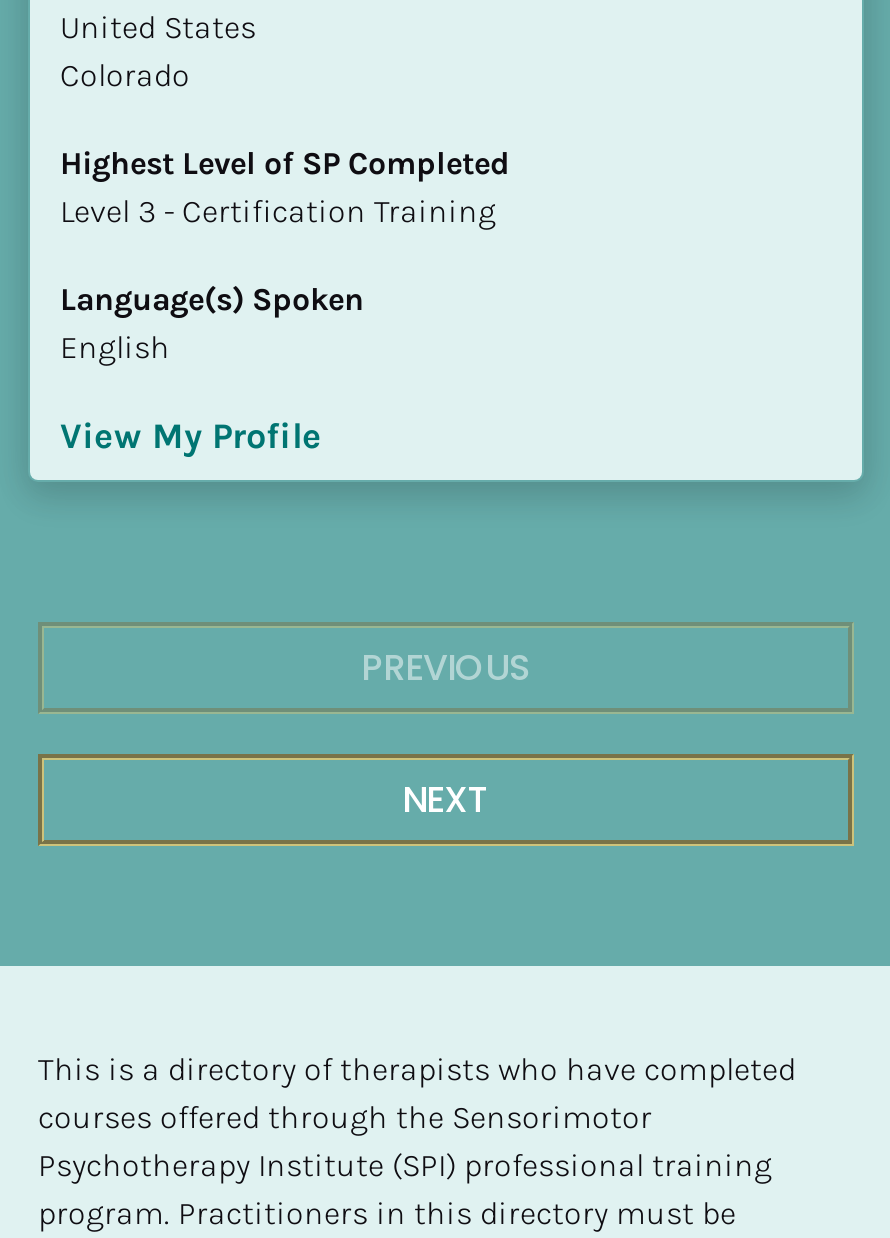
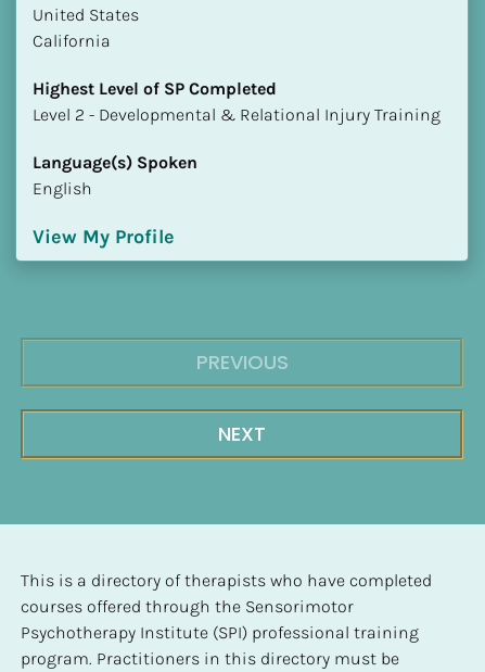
[60,56,190,94] Colorado -> [33,30,111,51] California
[60,192,496,230] Level 3 - Certification Training -> [33,104,441,125] Level 2 - Developmental & Relational Injury Training

